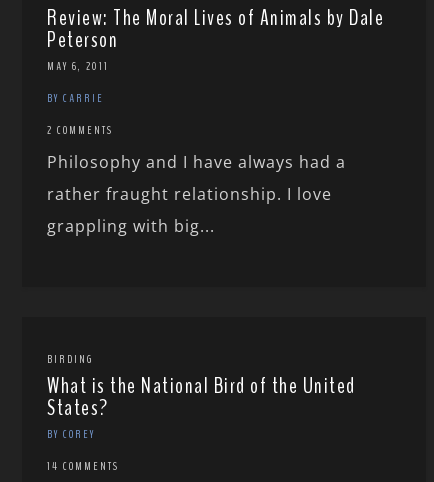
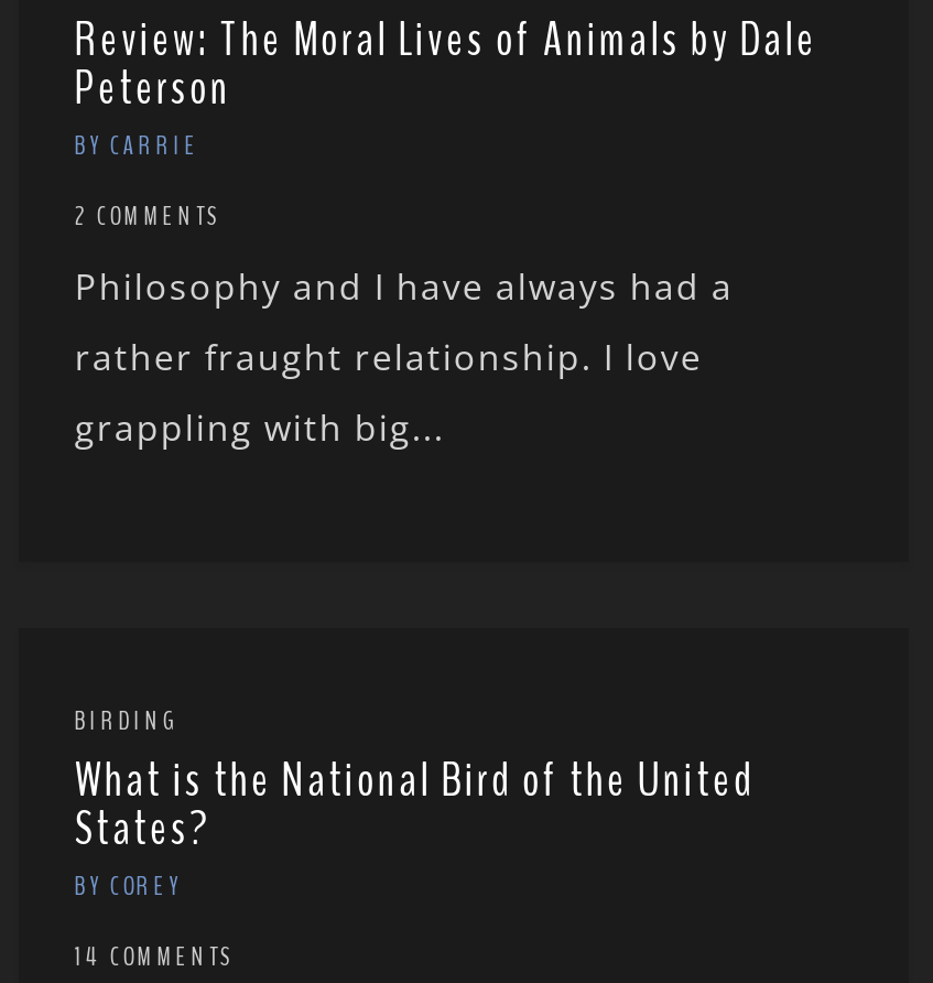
[47,58,109,74] MAY 6, 2011 -> none

